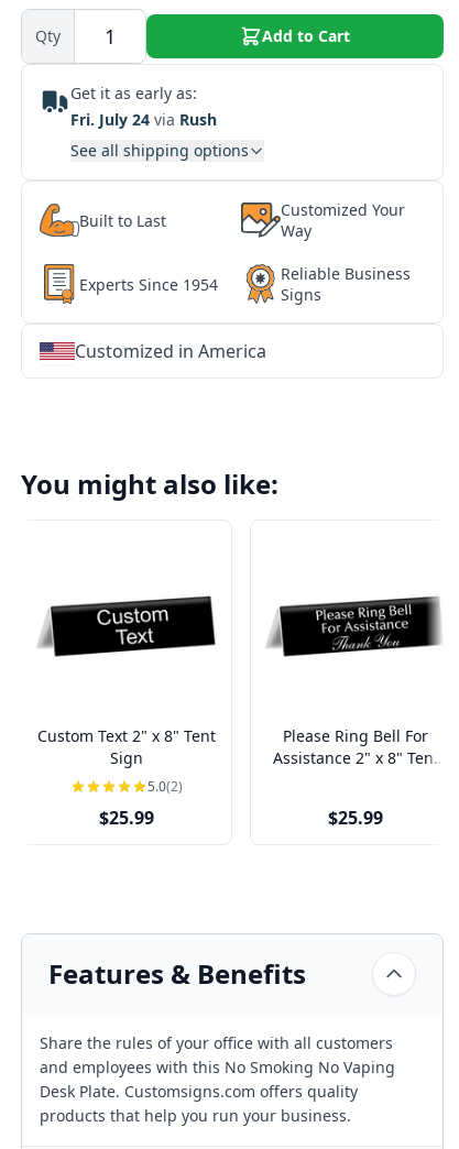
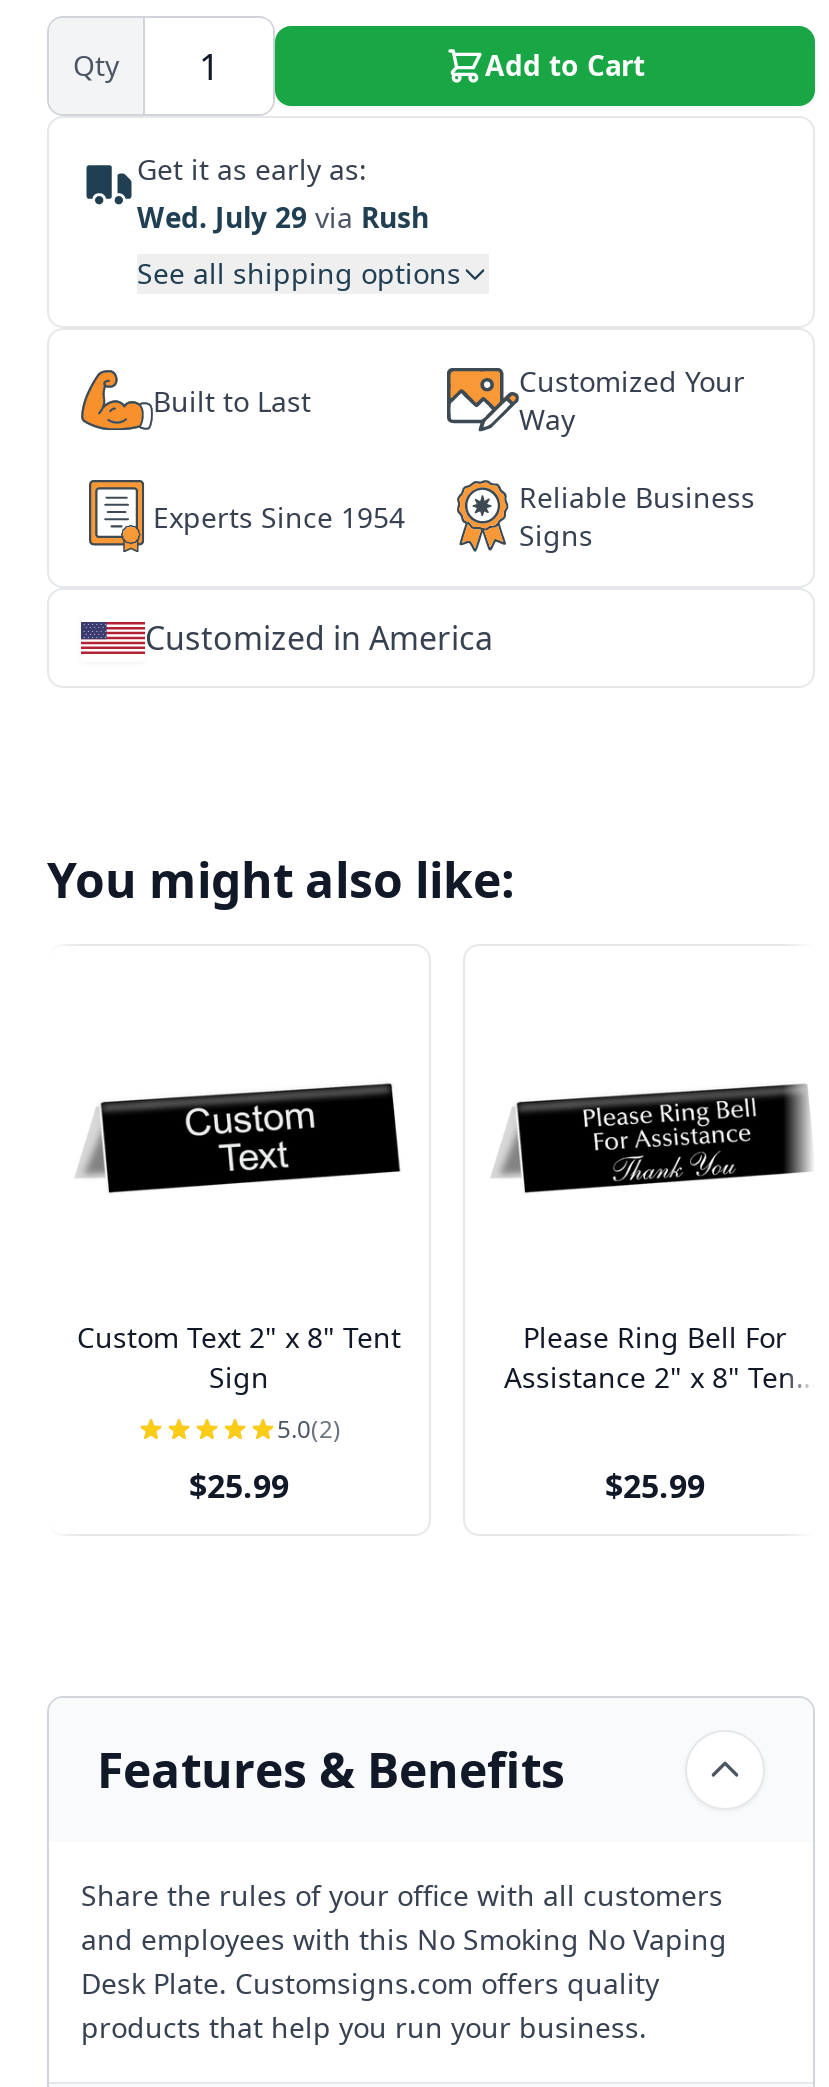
[70,109,217,130] Fri. July 24 via Rush -> [137,198,429,236] Wed. July 29 via Rush

